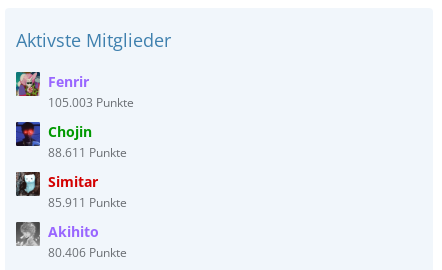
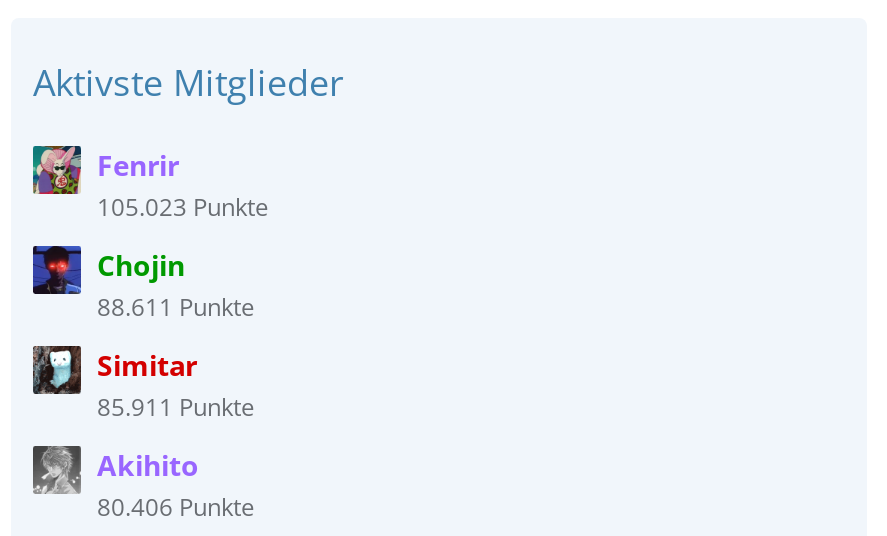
[48,94,134,111] 105.003 Punkte -> [97,191,269,225] 105.023 Punkte

